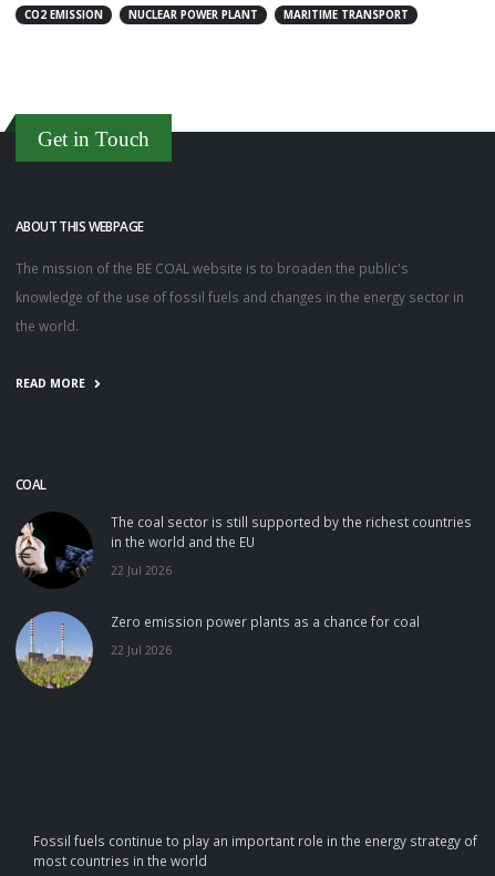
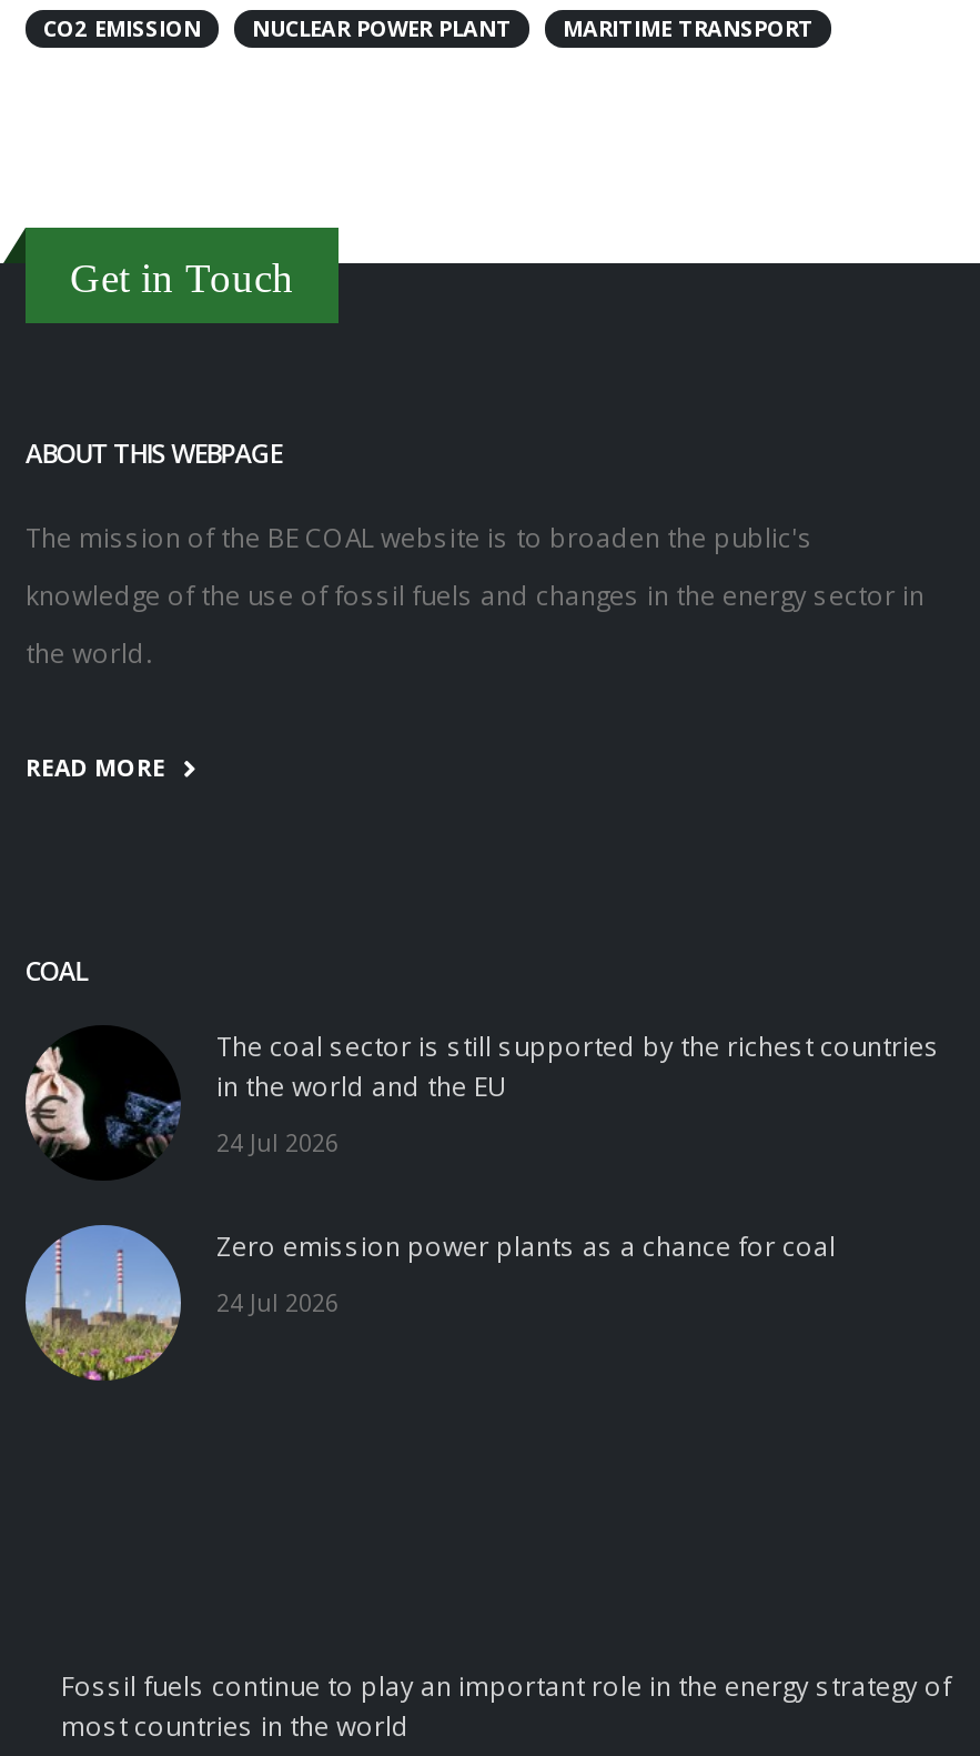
[111,563,172,579] 22 Jul 2026 -> [216,1128,339,1159] 24 Jul 2026
[111,643,172,658] 22 Jul 2026 -> [216,1288,339,1319] 24 Jul 2026

